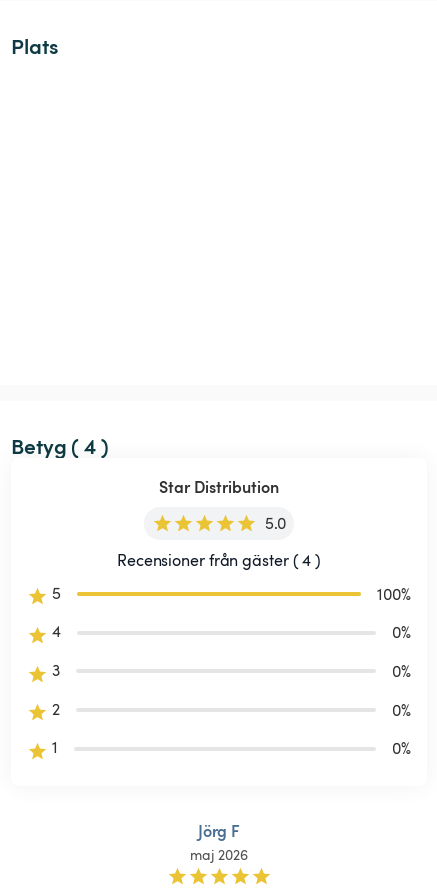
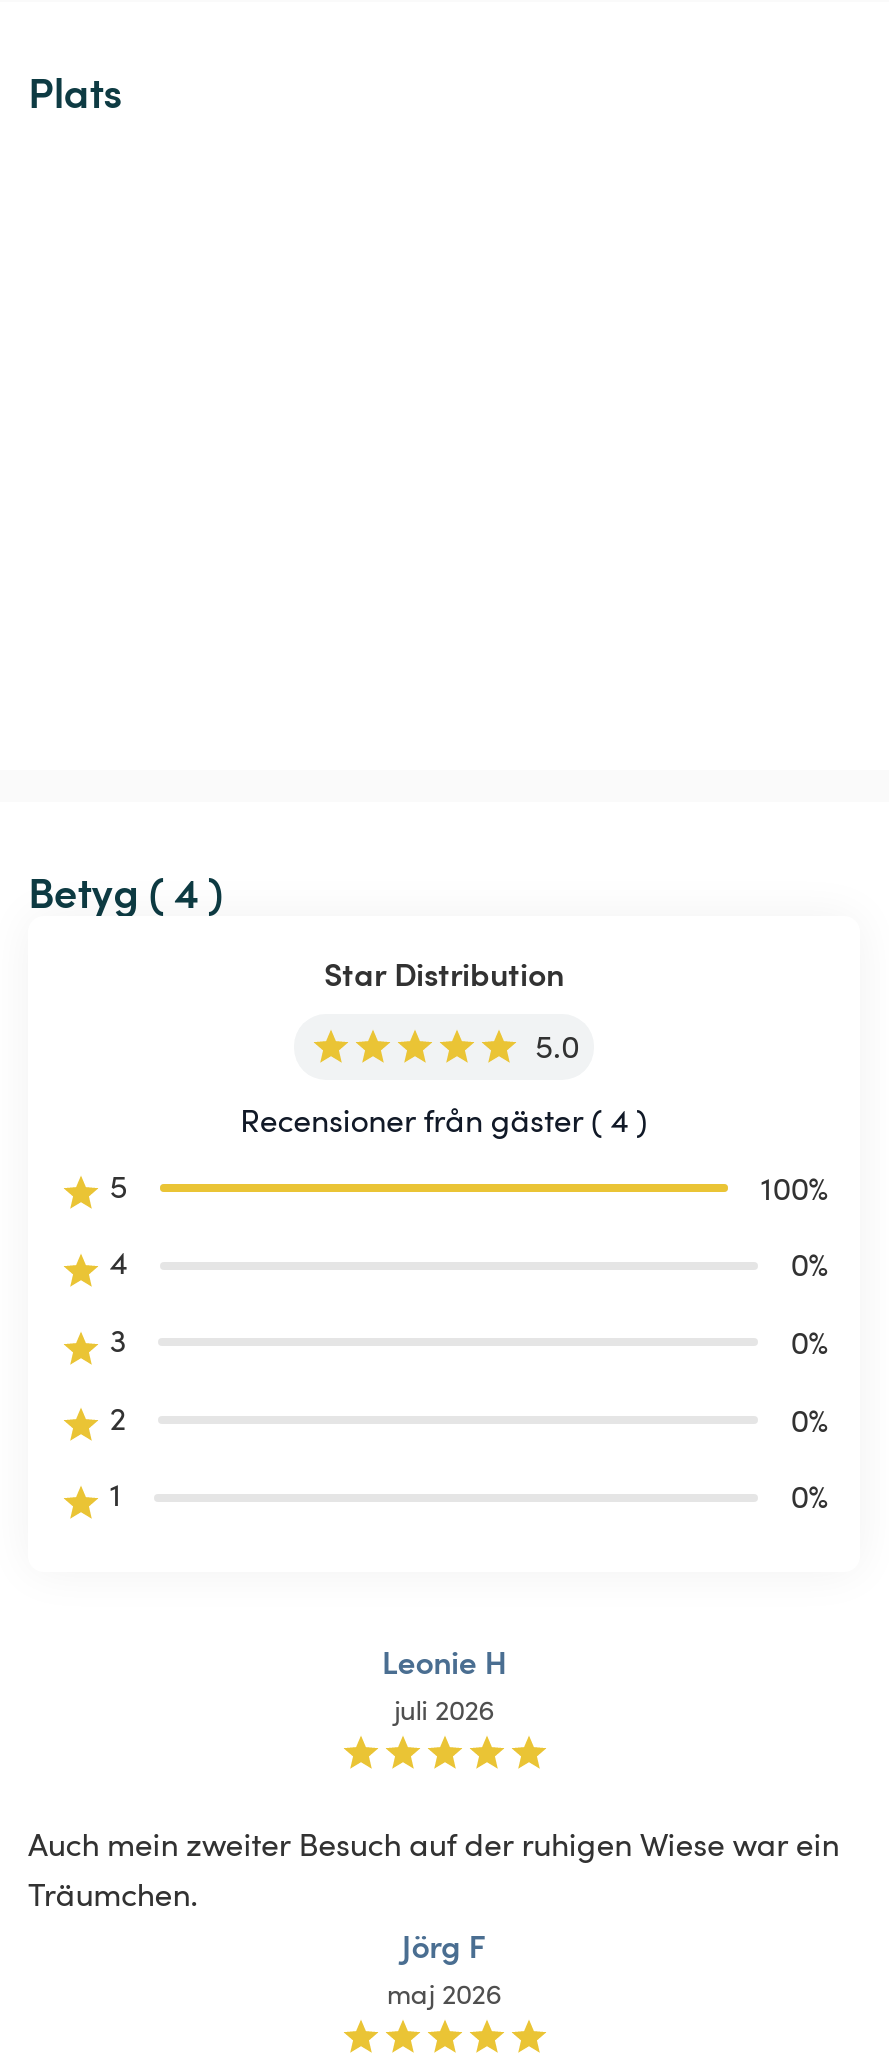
none -> [28,1638,847,1916] Leonie H | juli 2026 | Auch mein zweiter Besuch auf der ruhigen Wiese war ein | Träumchen.

